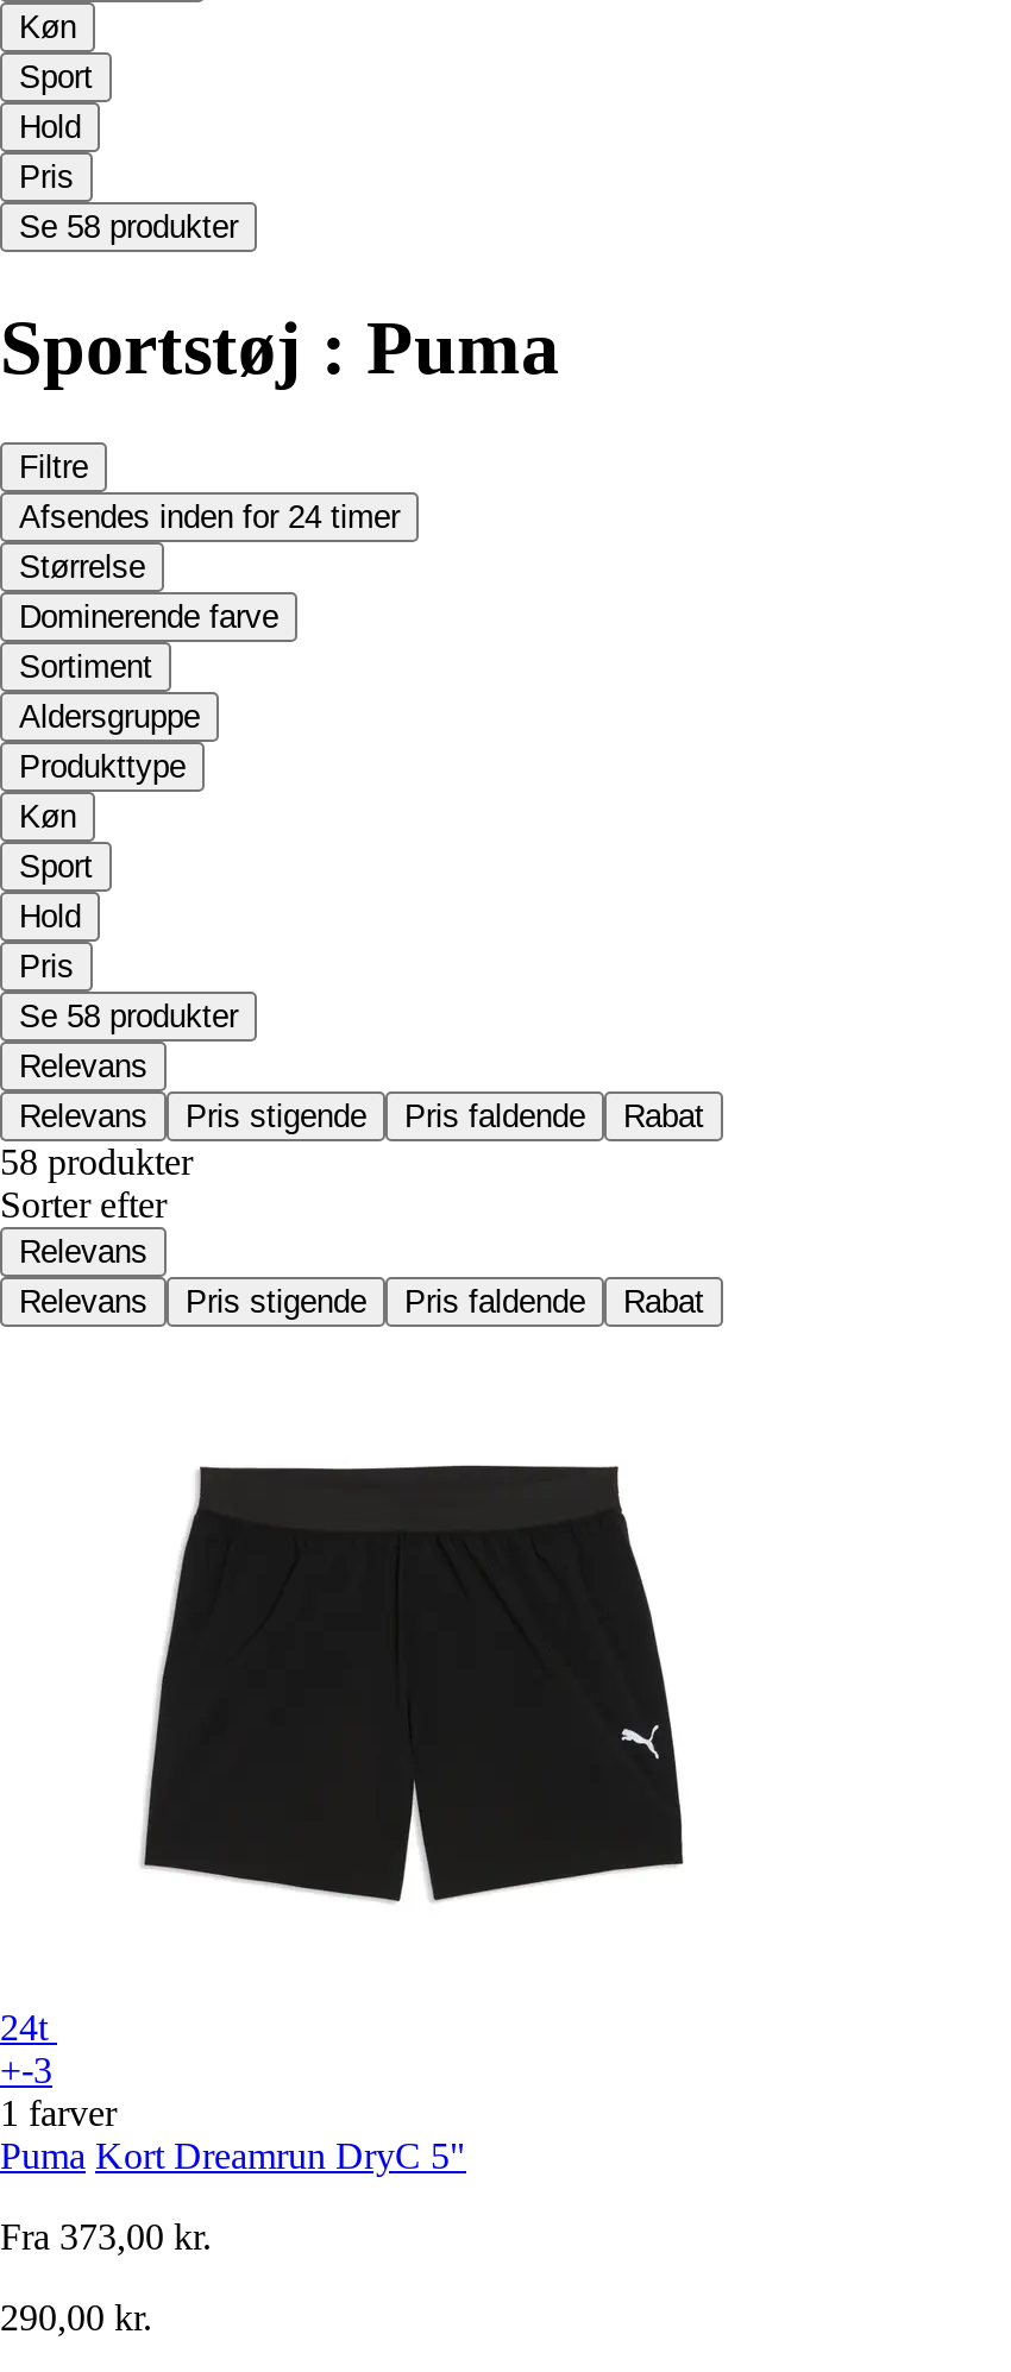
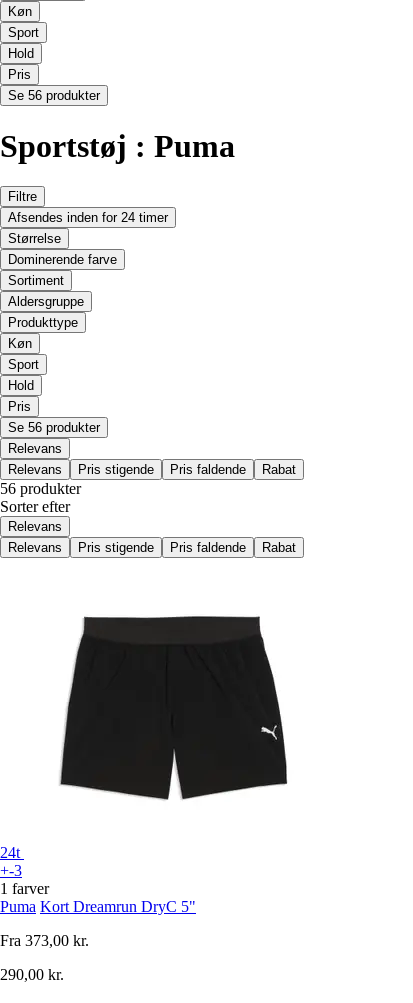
[19,210,238,246] Se 58 produkter -> [8,88,100,103] Se 56 produkter
[19,1000,238,1035] Se 58 produkter -> [8,420,100,435] Se 56 produkter
[0,1142,193,1183] 58 produkter -> [0,480,81,497] 56 produkter

